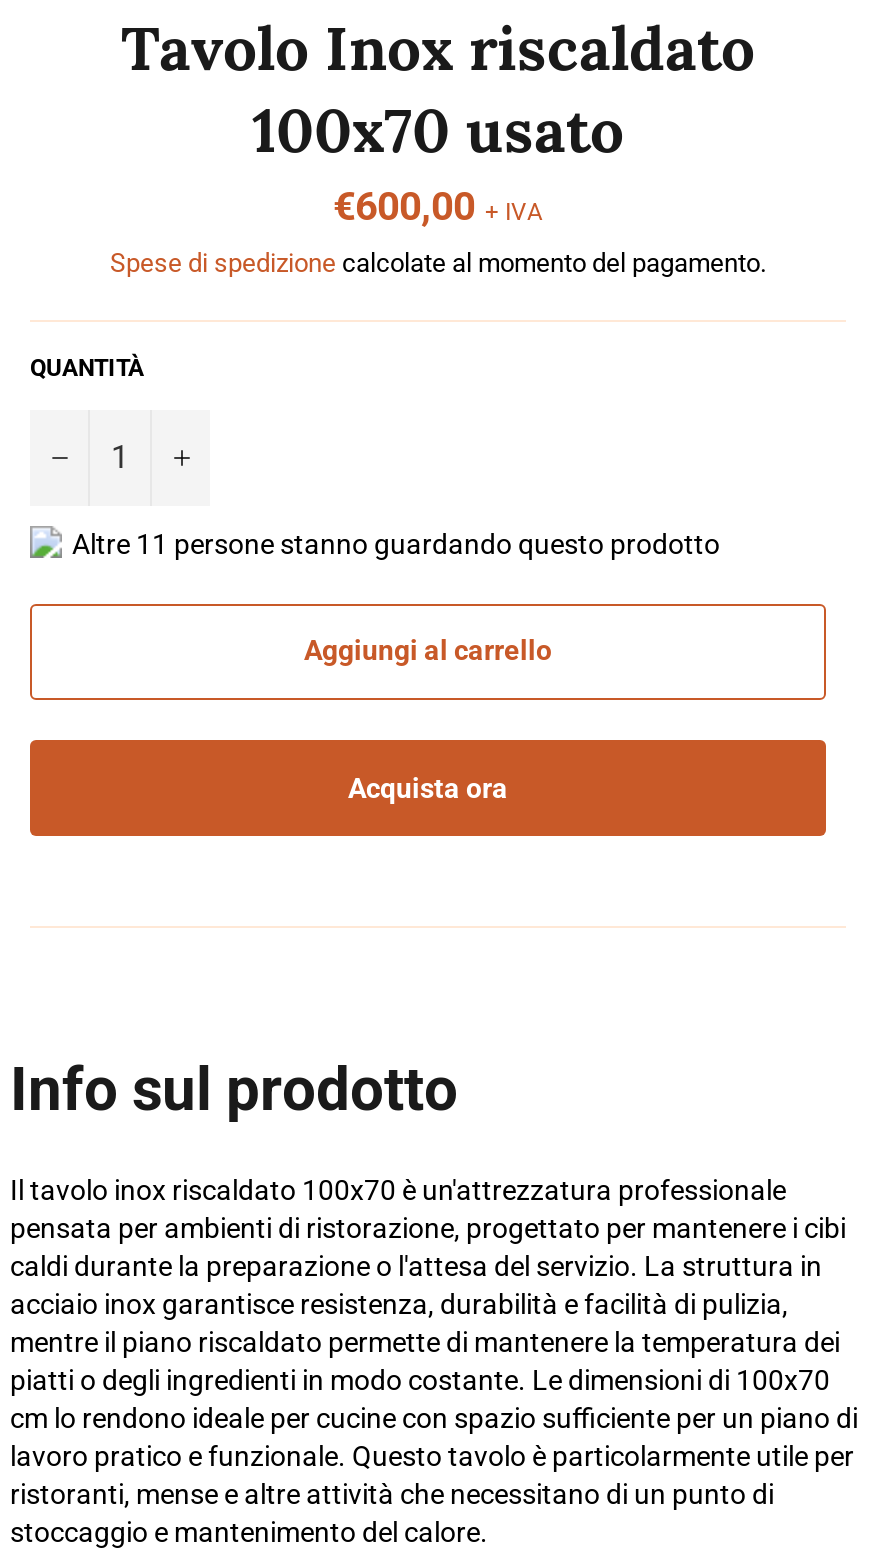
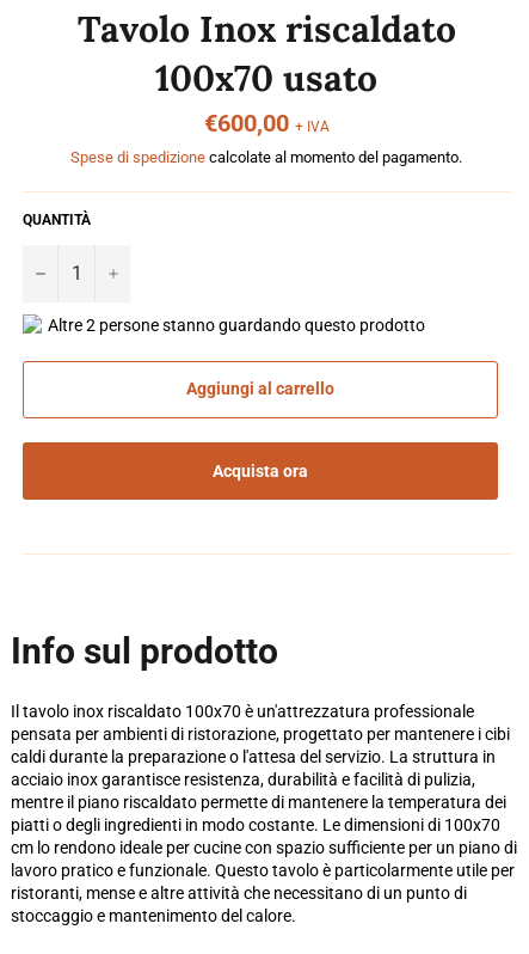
[72,527,720,559] Altre 11 persone stanno guardando questo prodotto -> [48,315,425,334] Altre 2 persone stanno guardando questo prodotto

